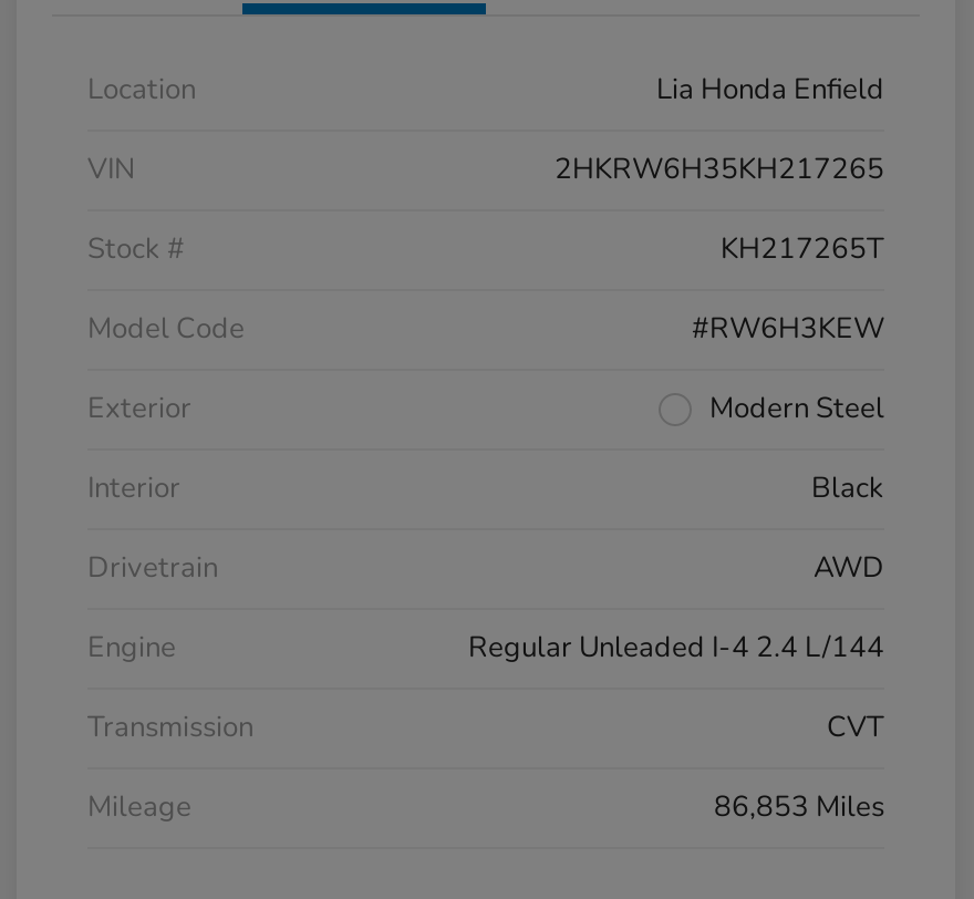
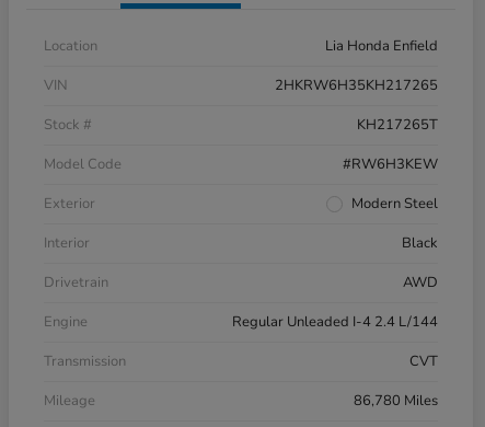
[714,788,884,827] 86,853 Miles -> [354,391,438,411] 86,780 Miles

